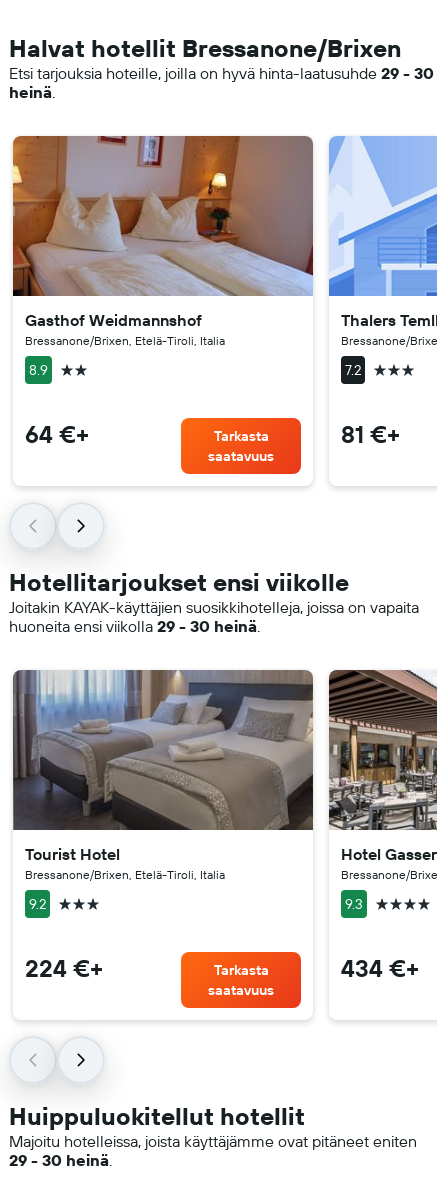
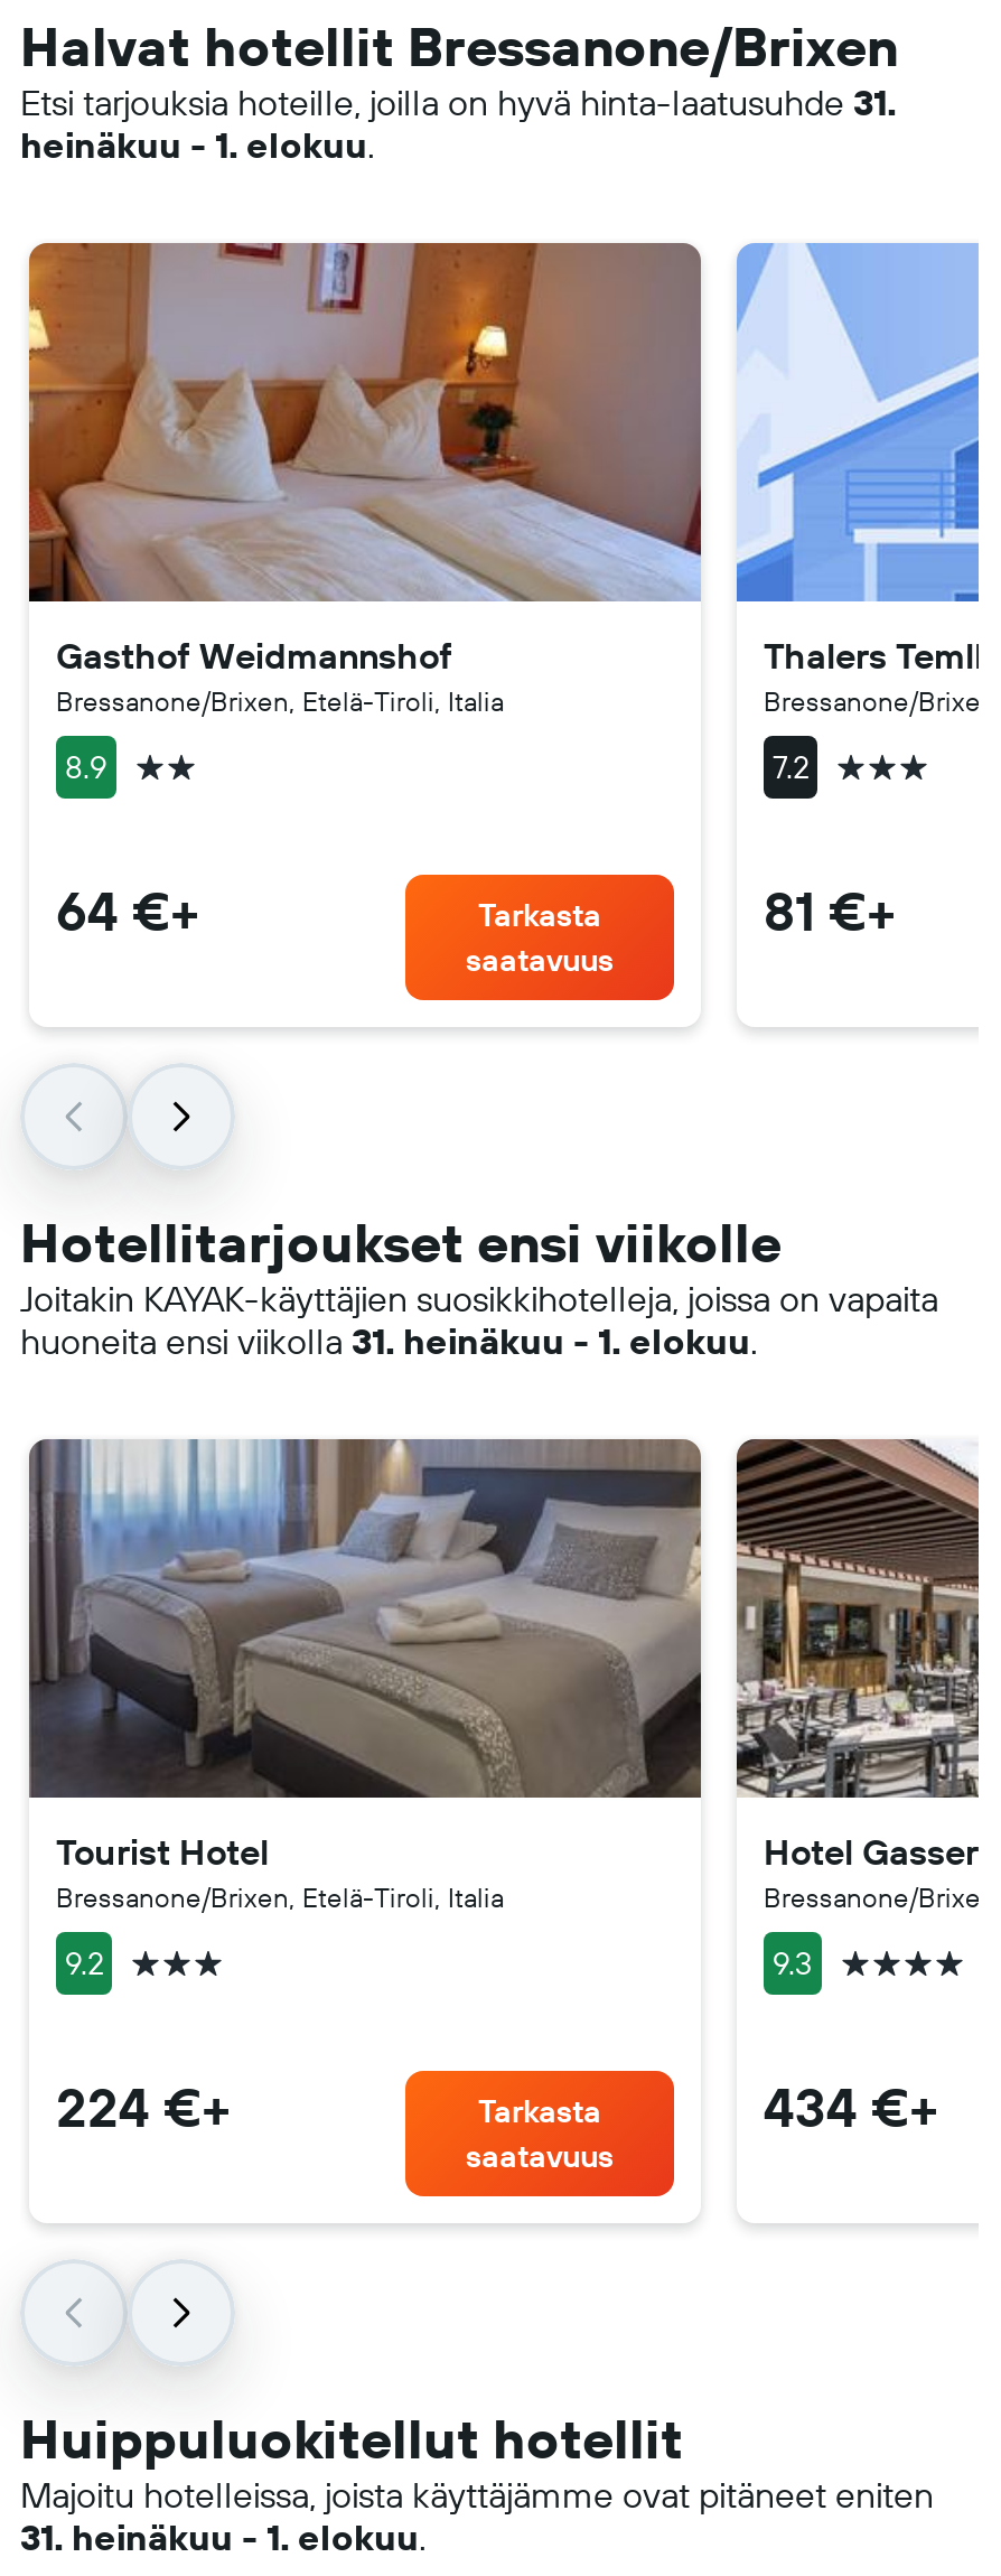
[9,63,434,102] Etsi tarjouksia hoteille, joilla on hyvä hinta-laatusuhde 29 - 30 | heinä. -> [20,80,896,167] Etsi tarjouksia hoteille, joilla on hyvä hinta-laatusuhde 31. | heinäkuu - 1. elokuu.
[9,616,260,636] huoneita ensi viikolla 29 - 30 heinä. -> [20,1318,757,1363] huoneita ensi viikolla 31. heinäkuu - 1. elokuu.
[9,1150,112,1170] 29 - 30 heinä. -> [20,2514,425,2559] 31. heinäkuu - 1. elokuu.

